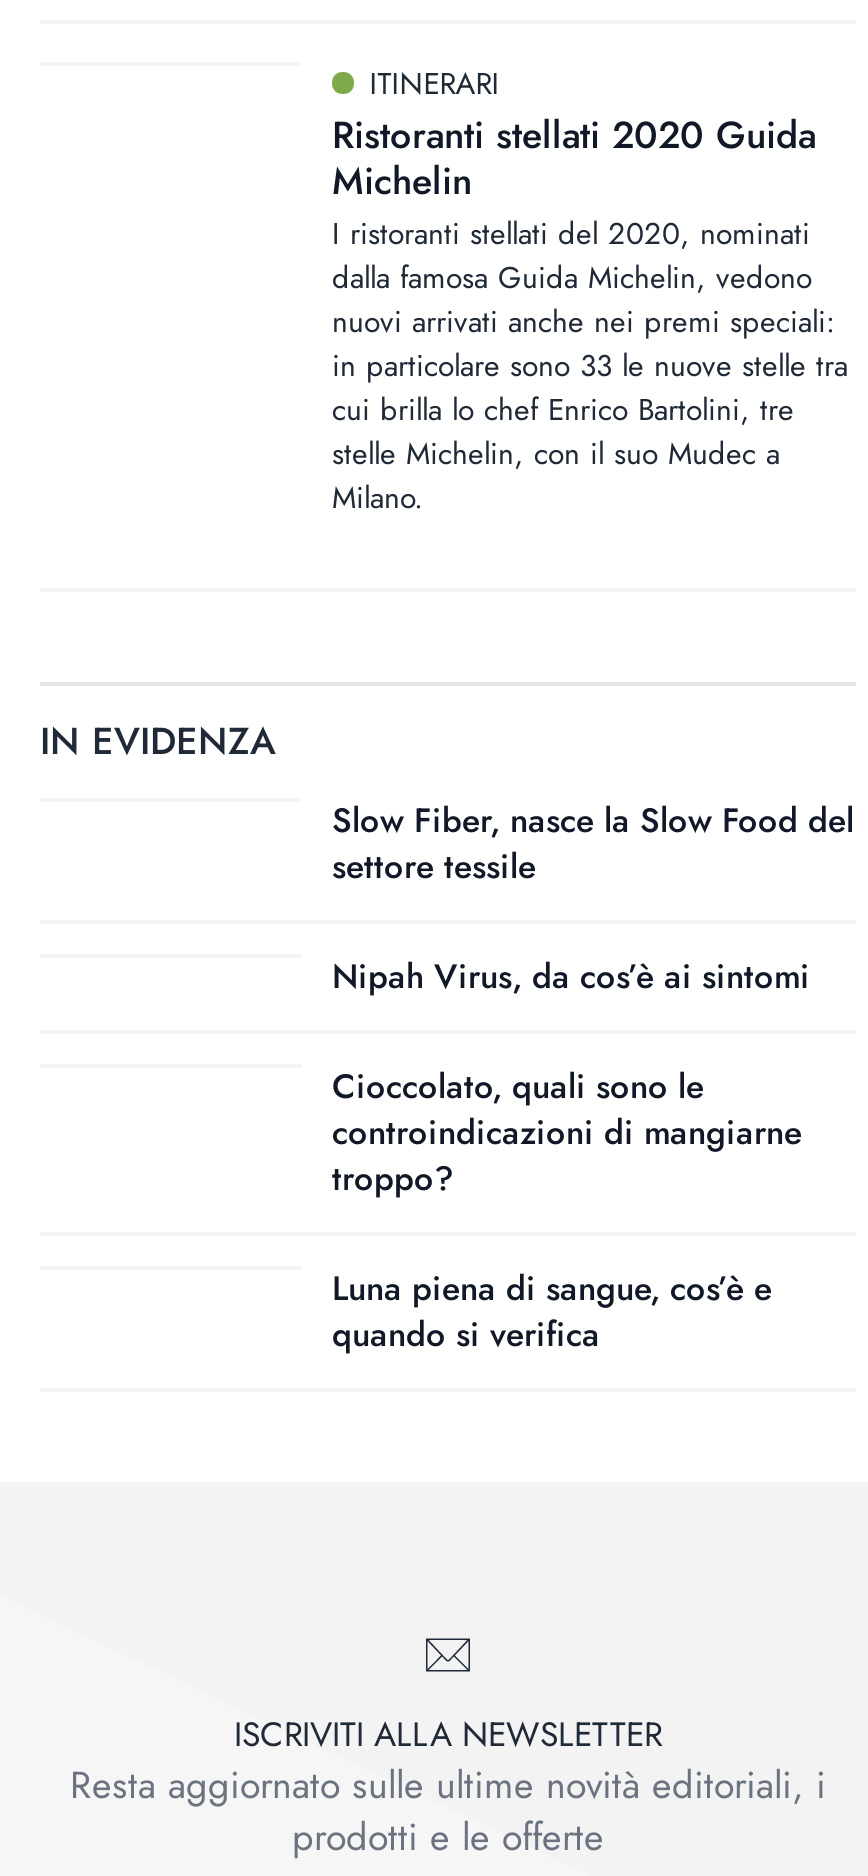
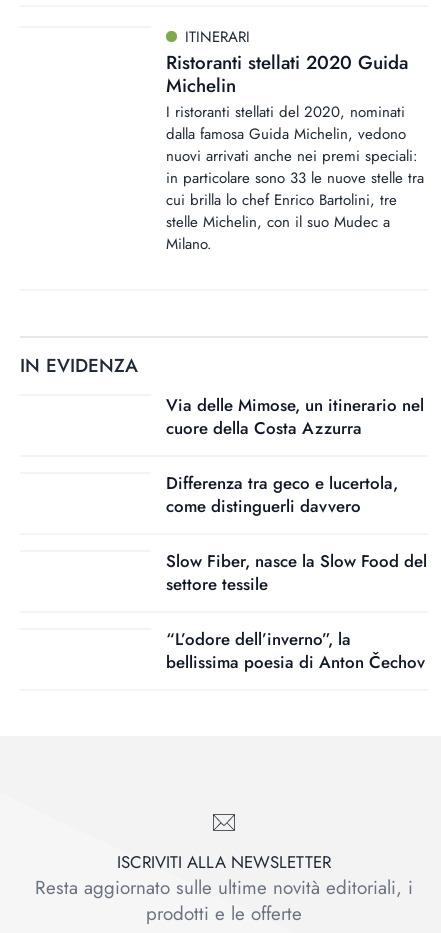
none -> [166,393,424,518] Via delle Mimose, un itinerario nel | cuore della Costa Azzurra | Differenza tra geco e lucertola, | come distinguerli davvero
moved [332,796,854,890] -> [166,549,427,596]: Slow Fiber, nasce la Slow Food del | settore tessile
[332,952,810,1358] Nipah Virus, da cos’è ai sintomi | Cioccolato, quali sono le | controindicazioni di mangiarne | troppo? | Luna piena di sangue, cos’è e | quando si verifica -> [166,627,425,674] “L’odore dell’inverno”, la | bellissima poesia di Anton Čechov

